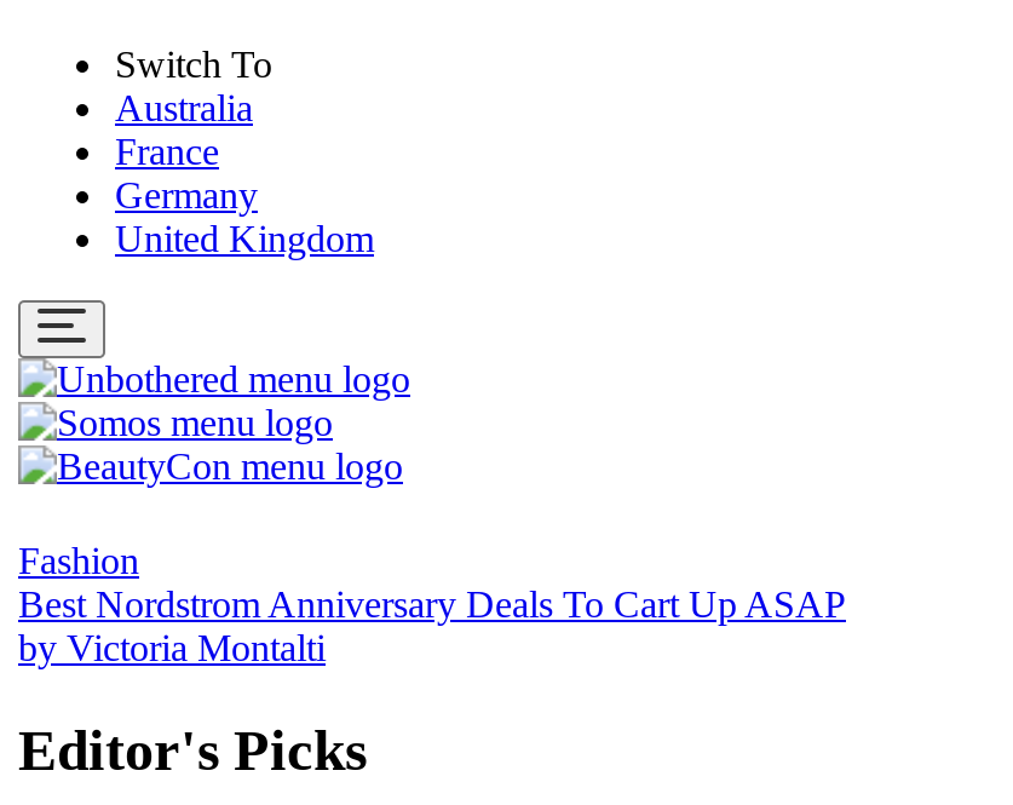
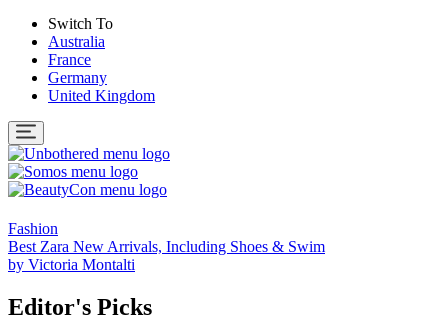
[18,584,846,626] Best Nordstrom Anniversary Deals To Cart Up ASAP -> [8,238,325,255] Best Zara New Arrivals, Including Shoes & Swim

